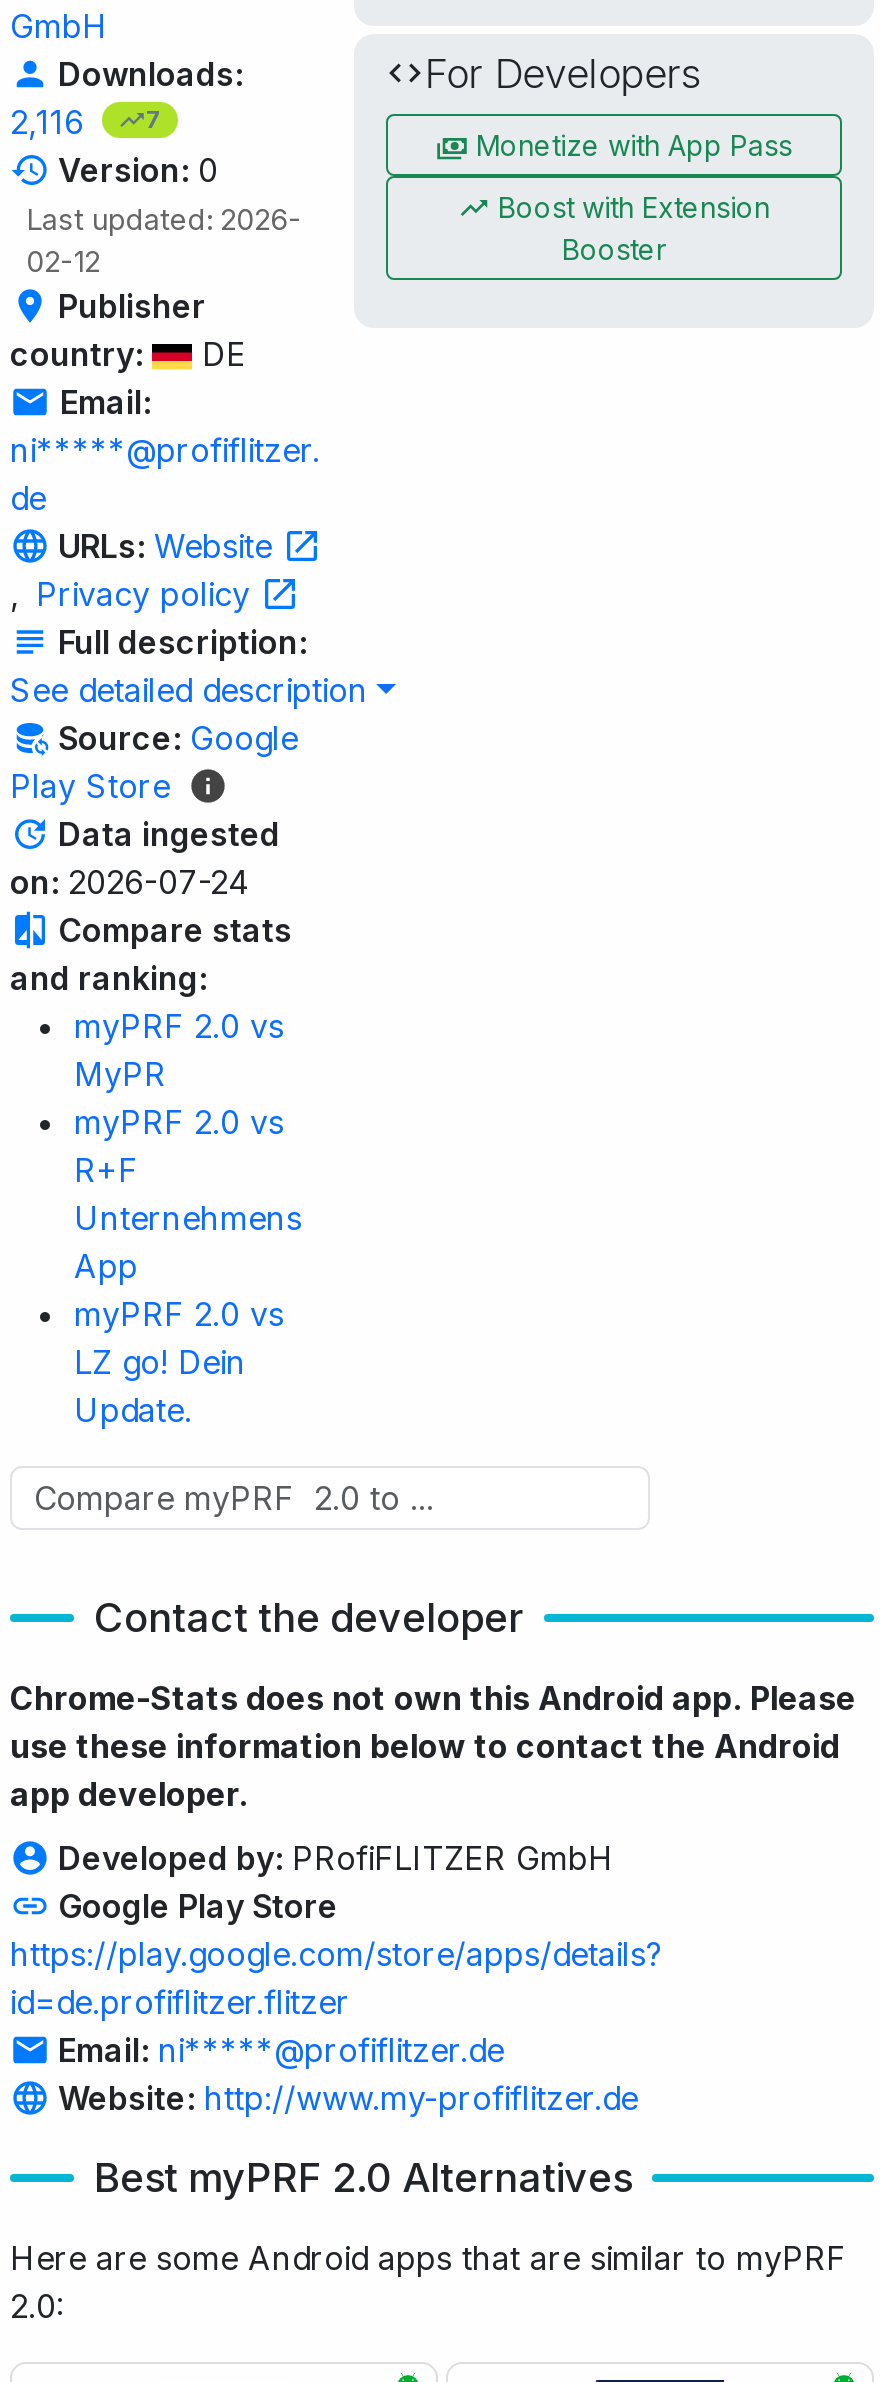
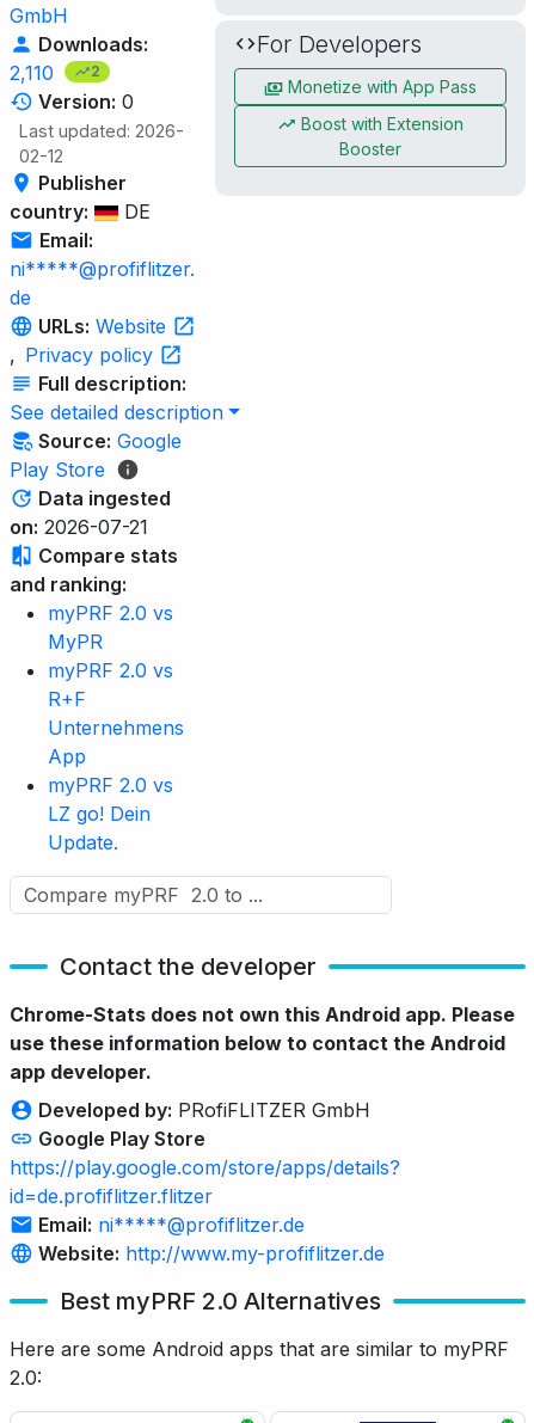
[10,102,94,142] 2,116 -> [10,61,60,85] 2,110
[146,104,162,134] 7 -> [91,62,100,80] 2
[10,862,250,902] on: 2026-07-24 -> [10,515,148,539] on: 2026-07-21

